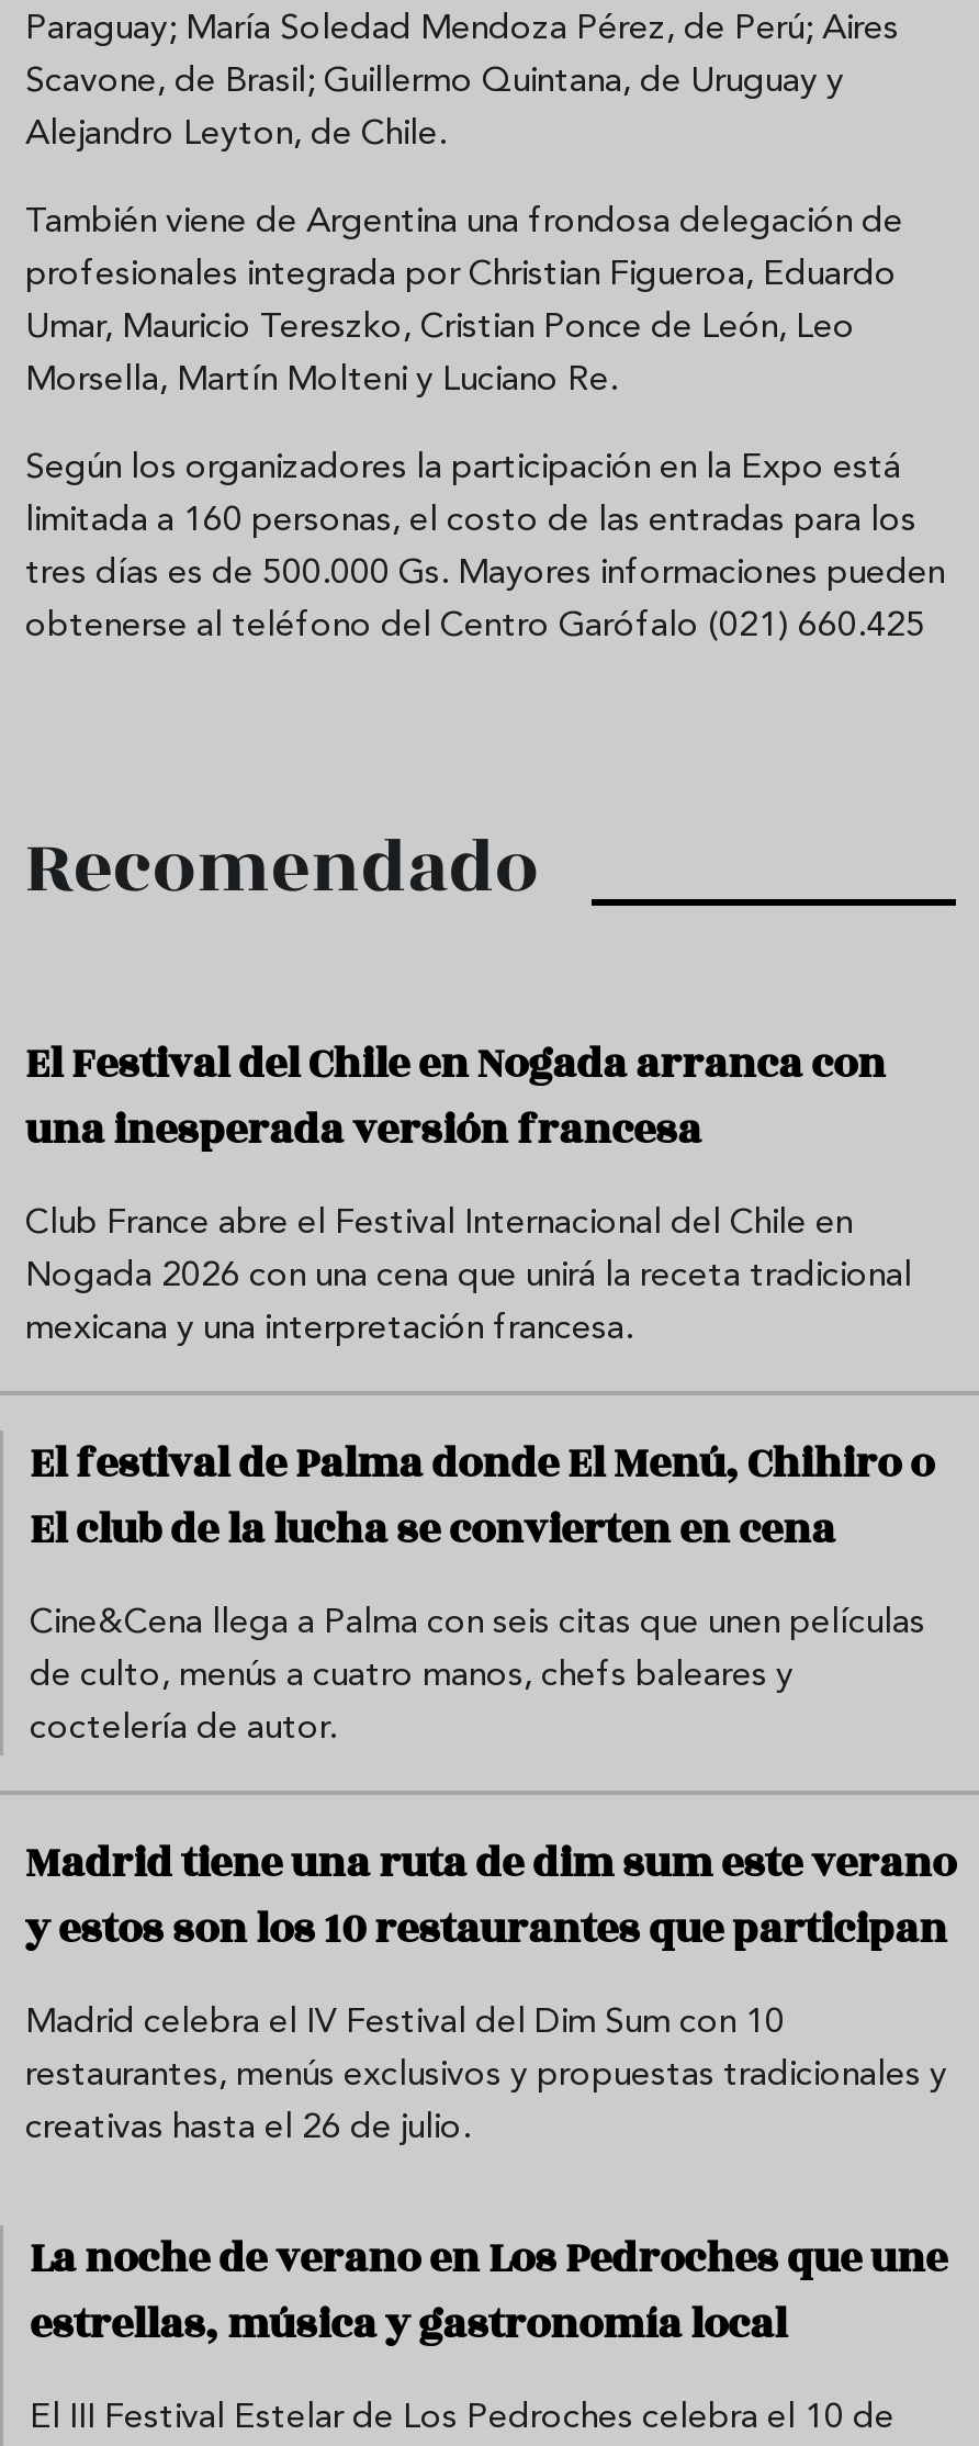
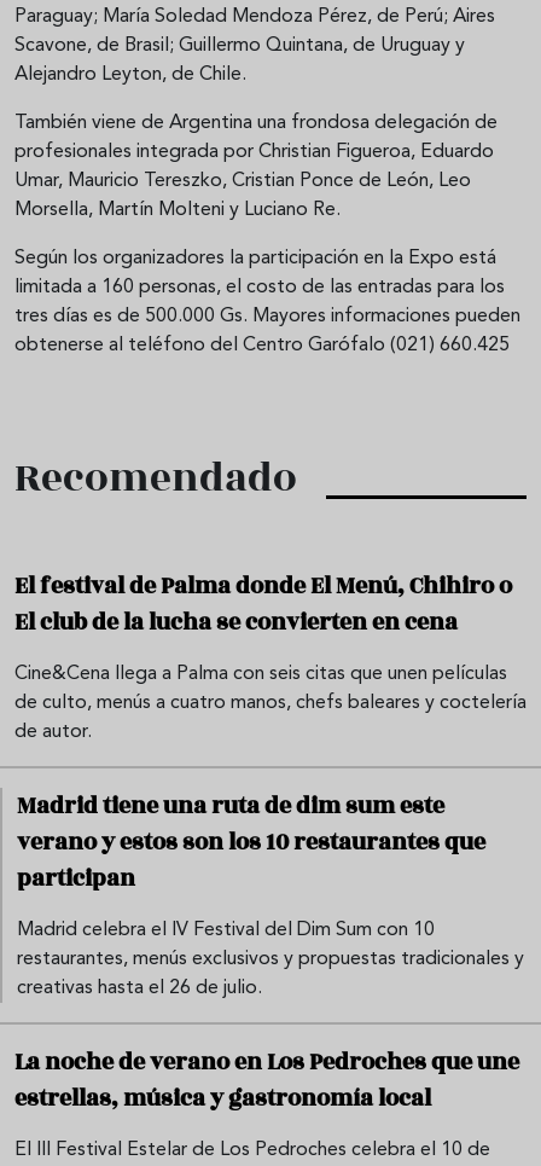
[25,1033,912,1347] El Festival del Chile en Nogada arranca con | una inesperada versión francesa | Club France abre el Festival Internacional del Chile en | Nogada 2026 con una cena que unirá la receta tradicional | mexicana y una interpretación francesa. -> none
moved [30,1433,934,1641] -> [14,569,512,684]: El festival de Palma donde El Menú, Chihiro o | El club de la lucha se convierten en cena | Cine&Cena llega a Palma con seis citas que unen películas

